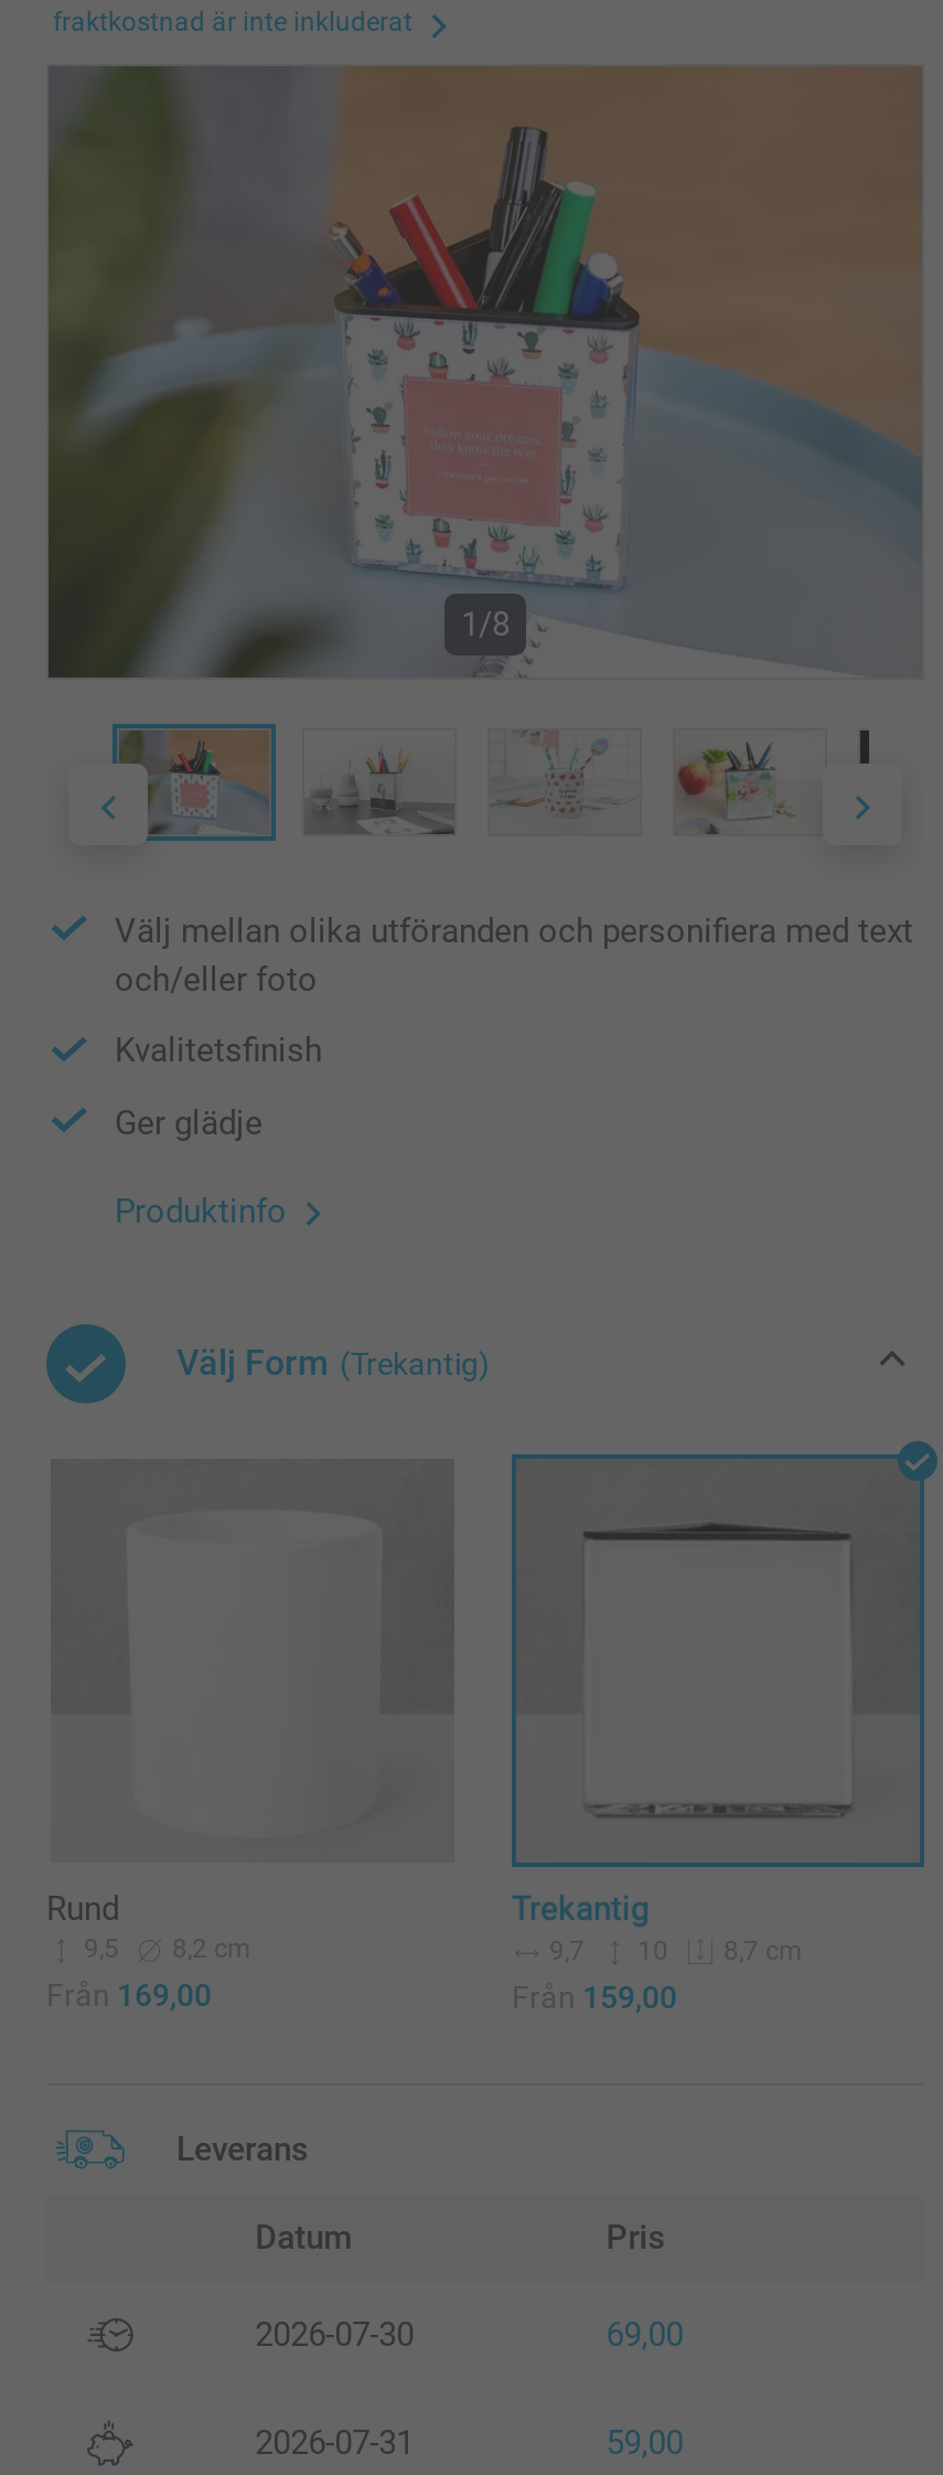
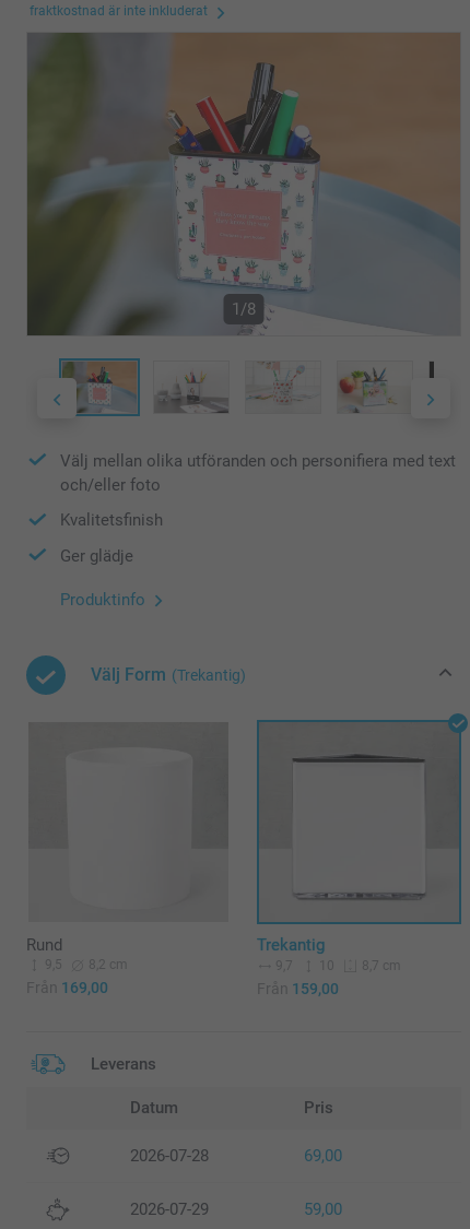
[255,2316,414,2356] 2026-07-30 -> [130,1146,208,1166] 2026-07-28
[255,2424,414,2464] 2026-07-31 -> [130,1200,208,1220] 2026-07-29

